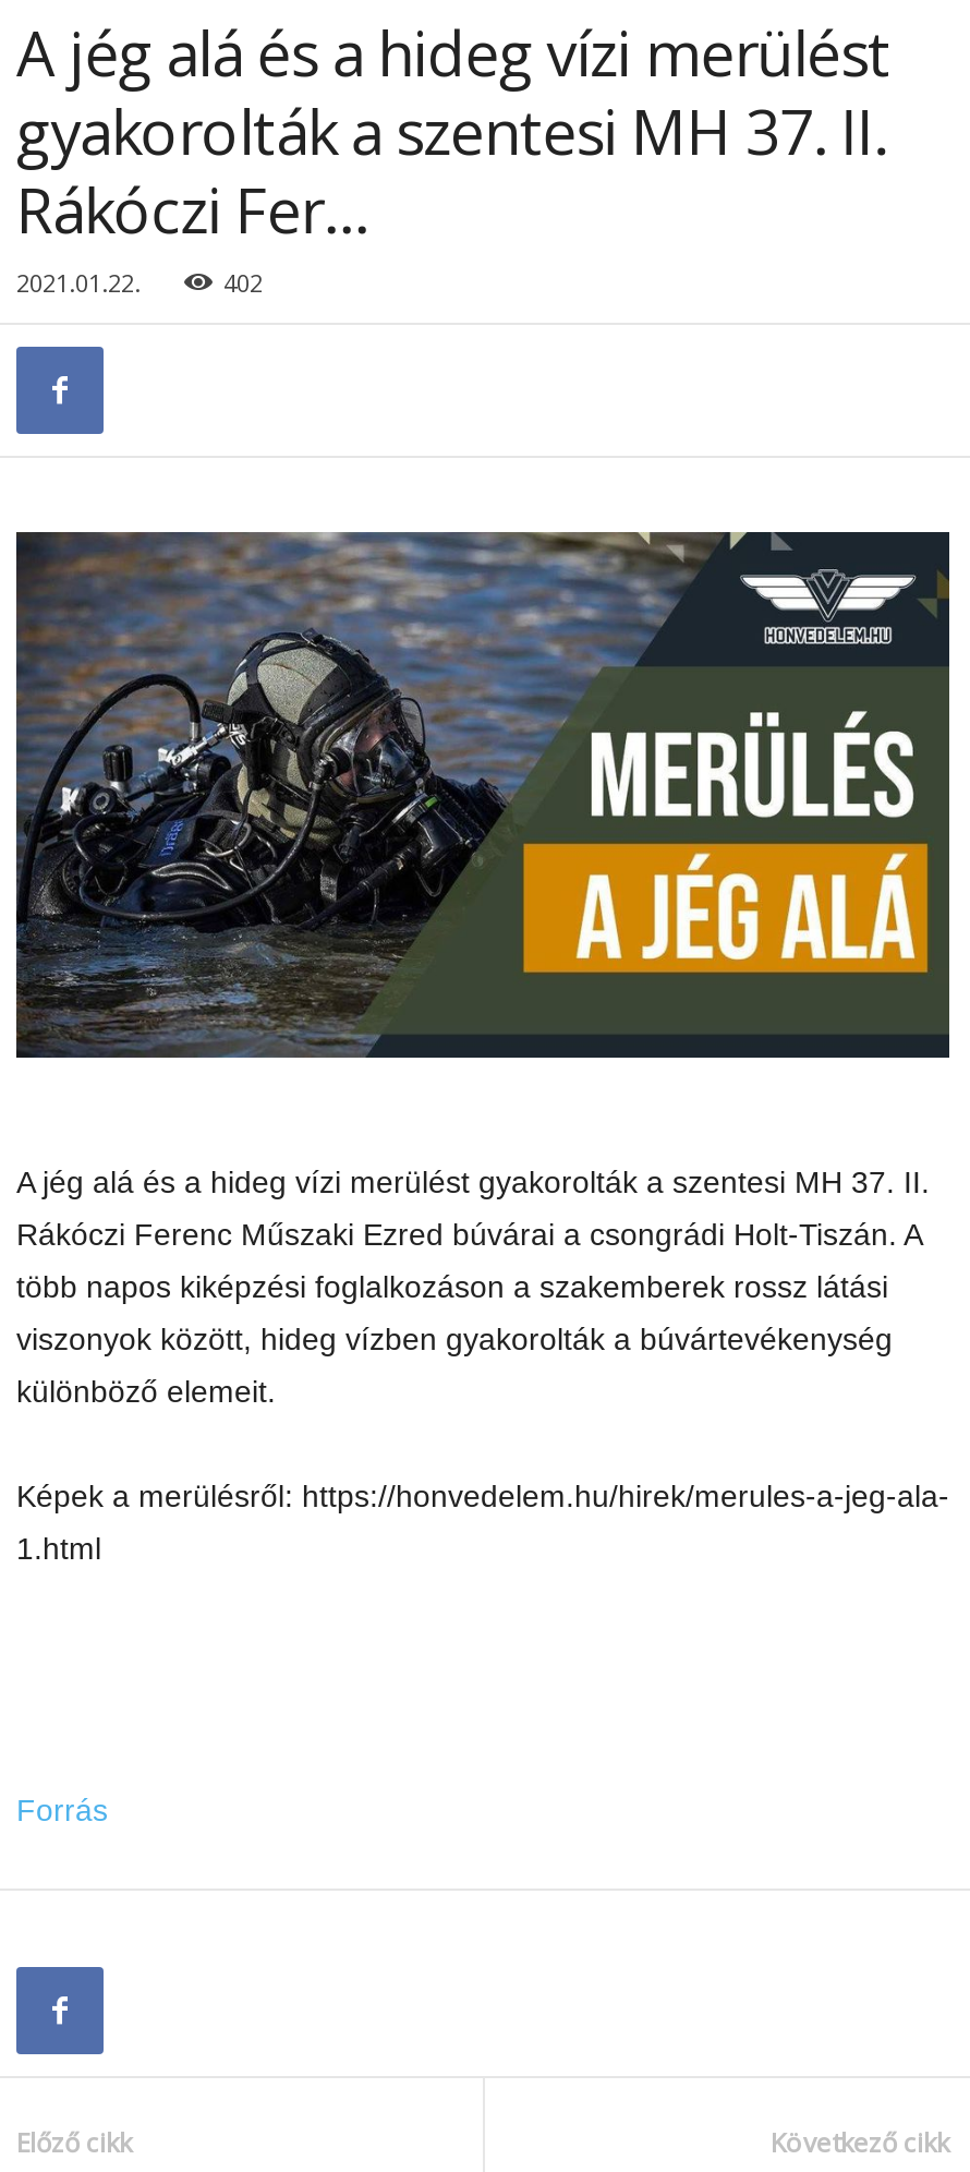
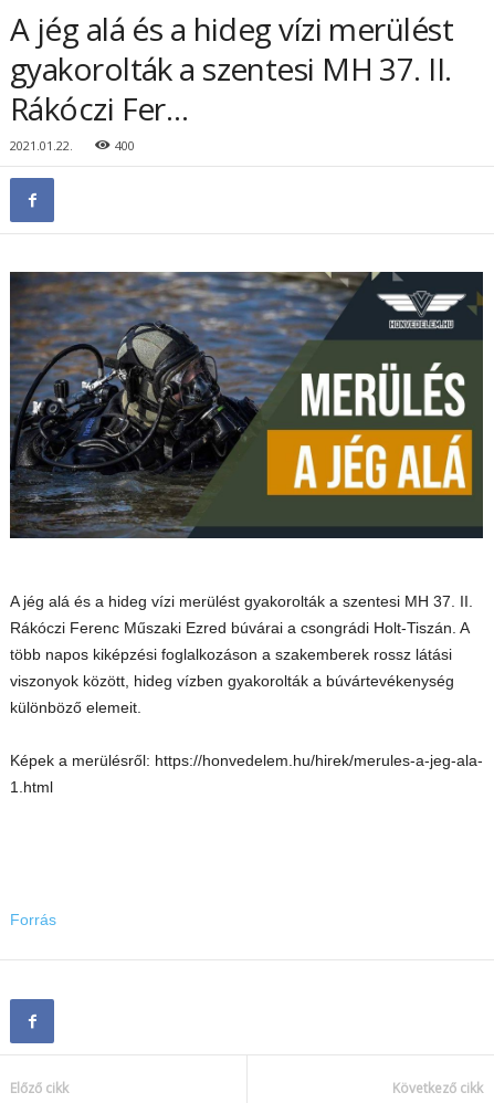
[223,266,263,299] 402 -> [115,137,135,154] 400

